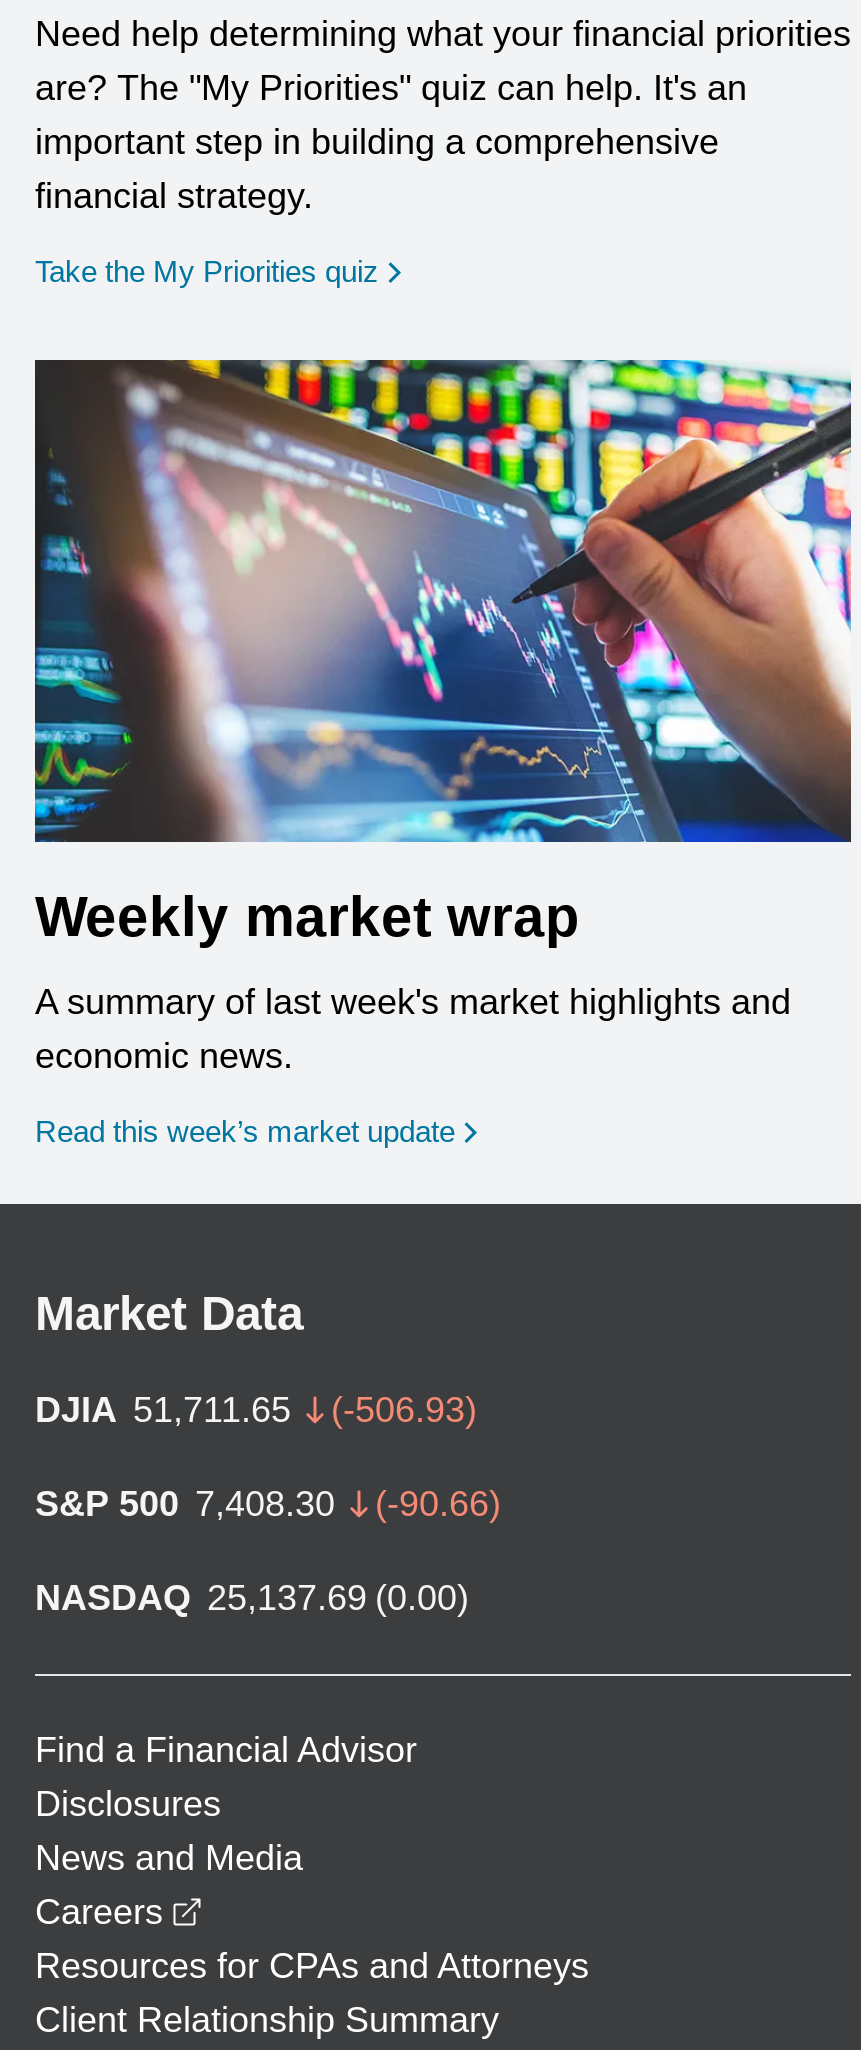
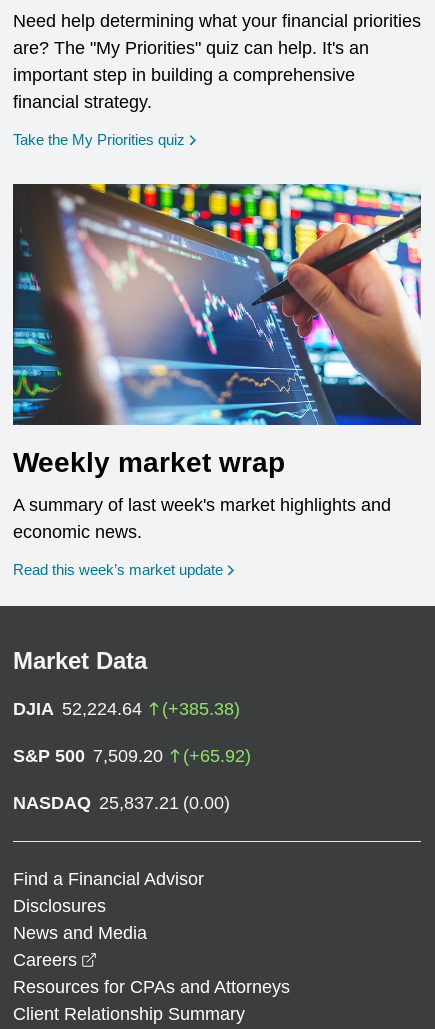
[35,1390,477,1430] DJIA 51,711.65 | (-506.93) -> [13,699,240,719] DJIA 52,224.64 | (+385.38)
[35,1484,501,1524] S&P 500 7,408.30 | (-90.66) -> [13,746,251,766] S&P 500 7,509.20 | (+65.92)
[35,1578,469,1618] NASDAQ 25,137.69 (0.00) -> [13,793,230,813] NASDAQ 25,837.21 (0.00)

